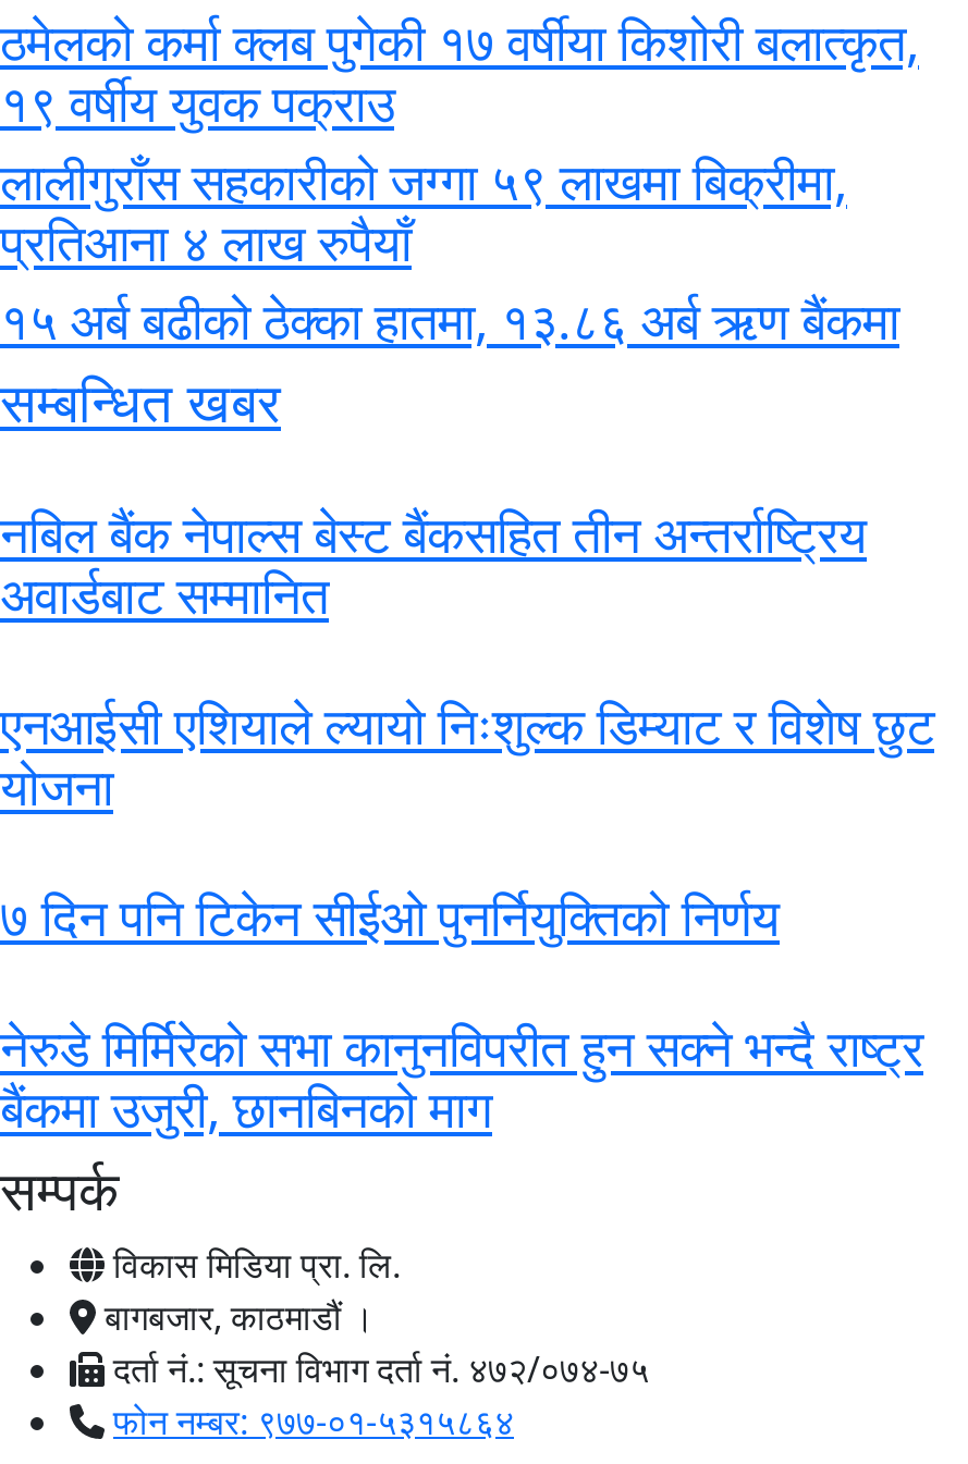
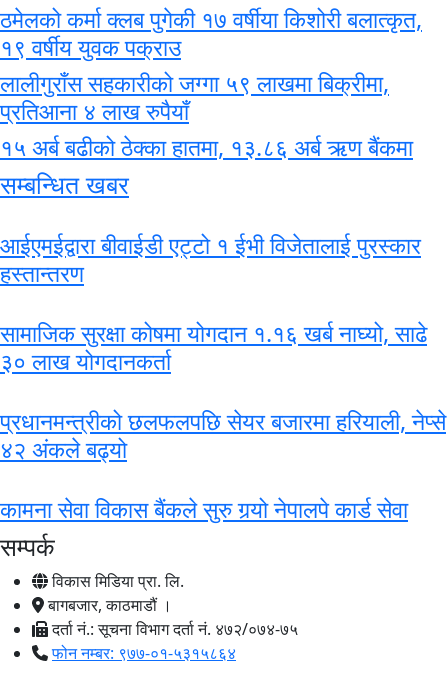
[0,499,867,630] नबिल बैंक नेपाल्स बेस्ट बैंकसहित तीन अन्तर्राष्ट्रिय | अवार्डबाट सम्मानित -> [0,229,421,289] आईएमईद्वारा बीवाईडी एट्टो १ ईभी विजेतालाई पुरस्कार | हस्तान्तरण
[0,691,934,822] एनआईसी एशियाले ल्यायो निःशुल्क डिम्याट र विशेष छुट | योजना -> [0,317,427,377] सामाजिक सुरक्षा कोषमा योगदान १.१६ खर्ब नाघ्यो, साढे | ३० लाख योगदानकर्ता
[0,883,780,952] ७ दिन पनि टिकेन सीईओ पुनर्नियुक्तिको निर्णय -> [0,405,446,465] प्रधानमन्त्रीको छलफलपछि सेयर बजारमा हरियाली, नेप्से | ४२ अंकले बढ्यो
[0,1013,923,1144] नेरुडे मिर्मिरेको सभा कानुनविपरीत हुन सक्ने भन्दै राष्ट्र | बैंकमा उजुरी, छानबिनको माग -> [0,493,408,525] कामना सेवा विकास बैंकले सुरु गर्‍यो नेपालपे कार्ड सेवा

